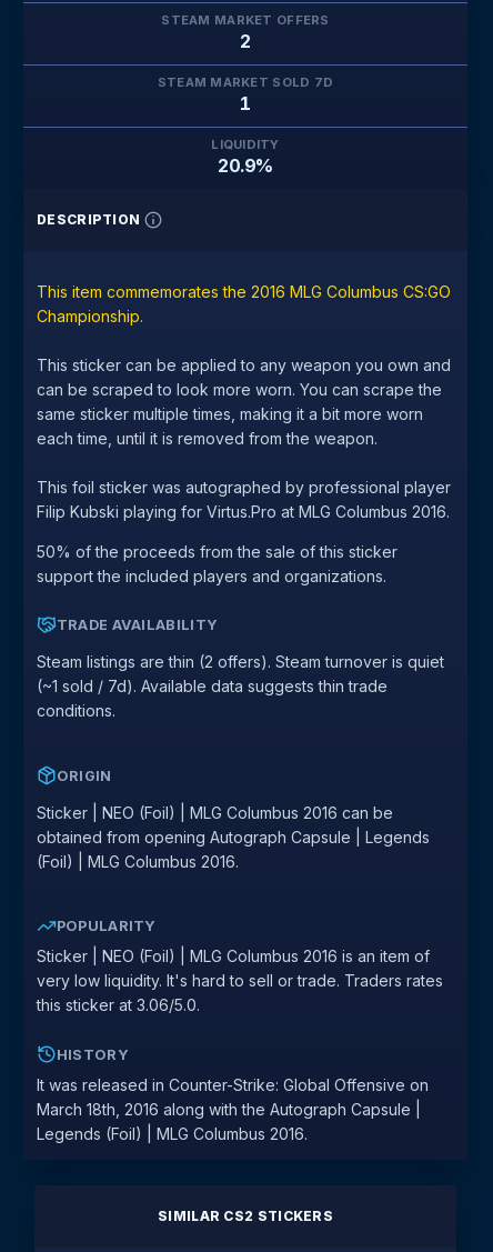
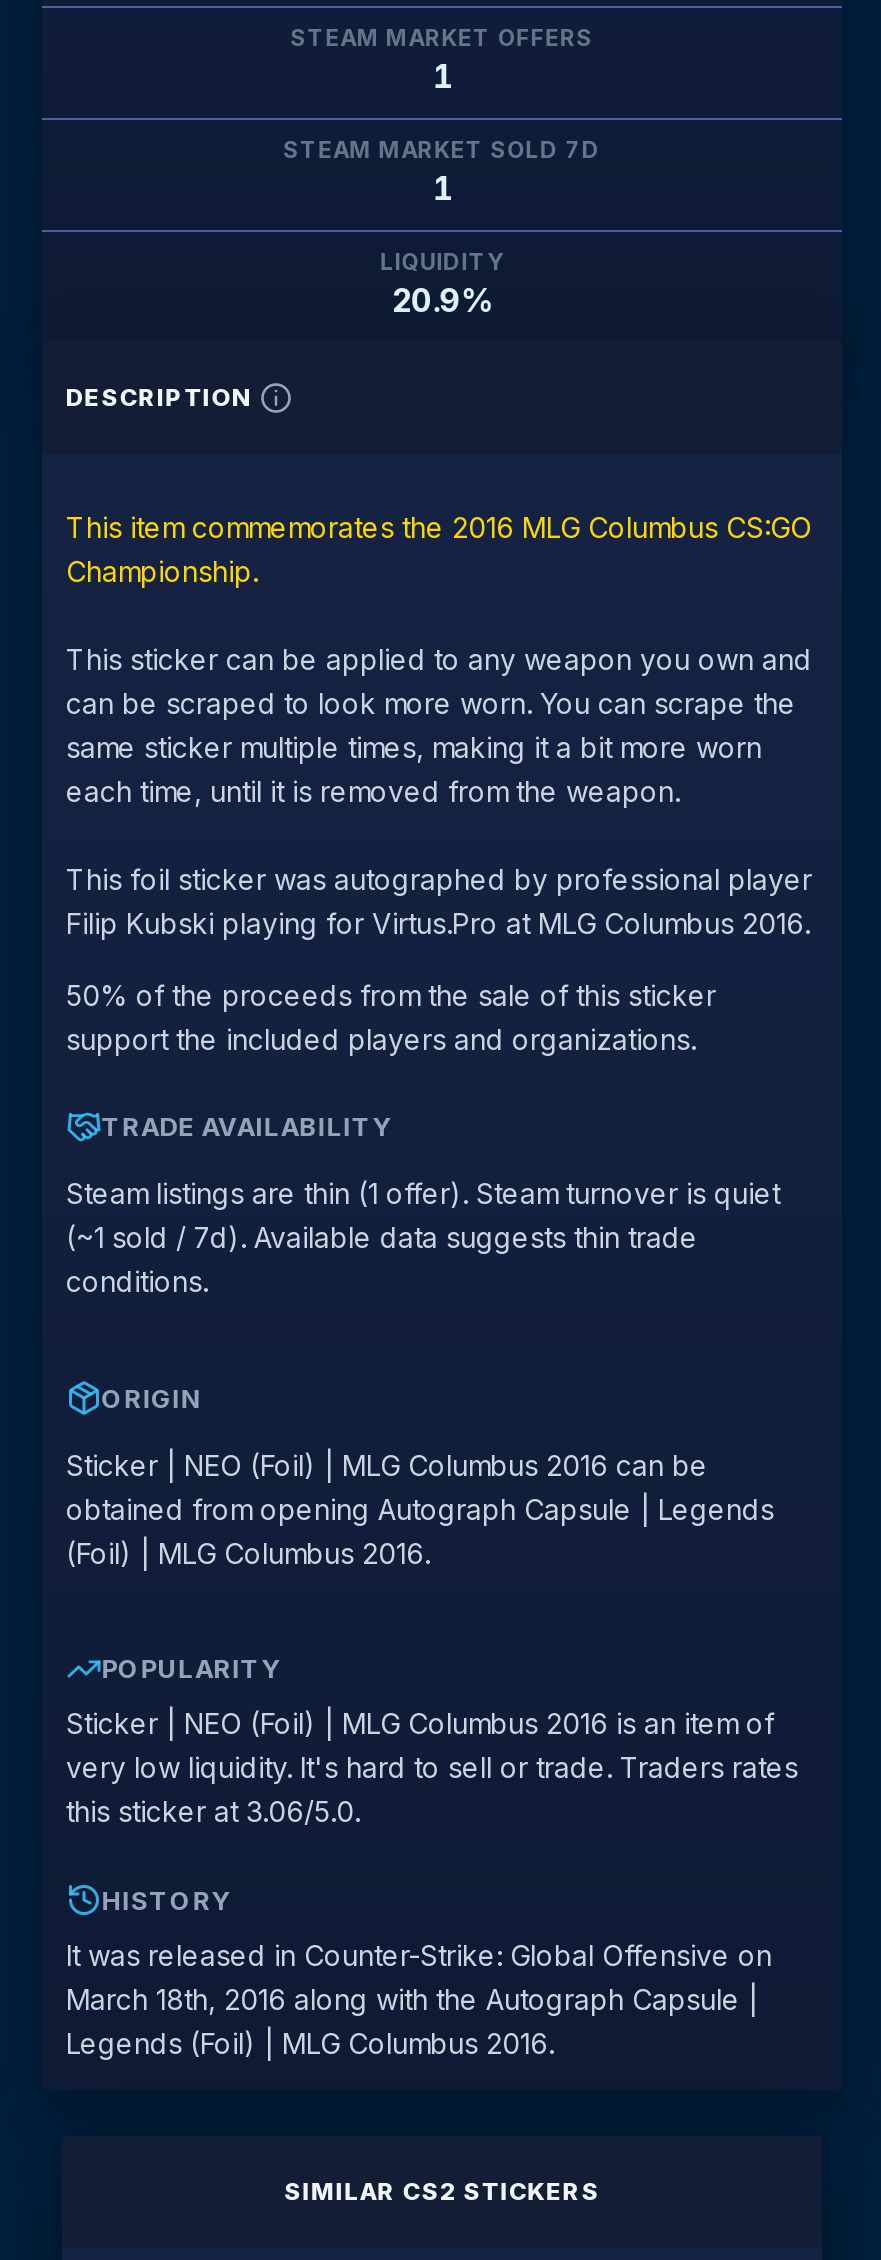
[240,30,251,52] 2 -> [432,55,452,95] 1
[37,652,444,671] Steam listings are thin (2 offers). Steam turnover is quiet -> [66,1176,780,1210] Steam listings are thin (1 offer). Steam turnover is quiet

